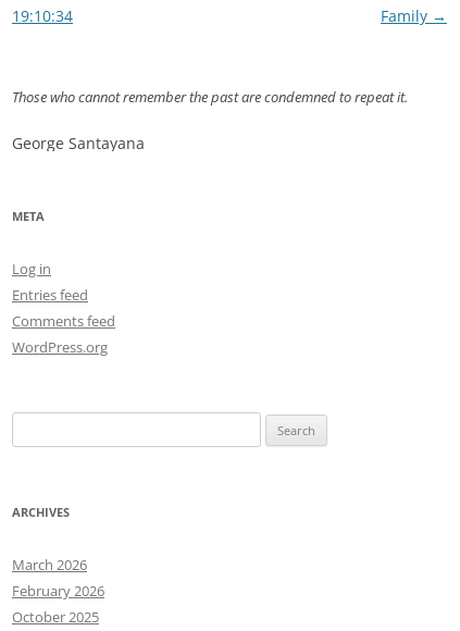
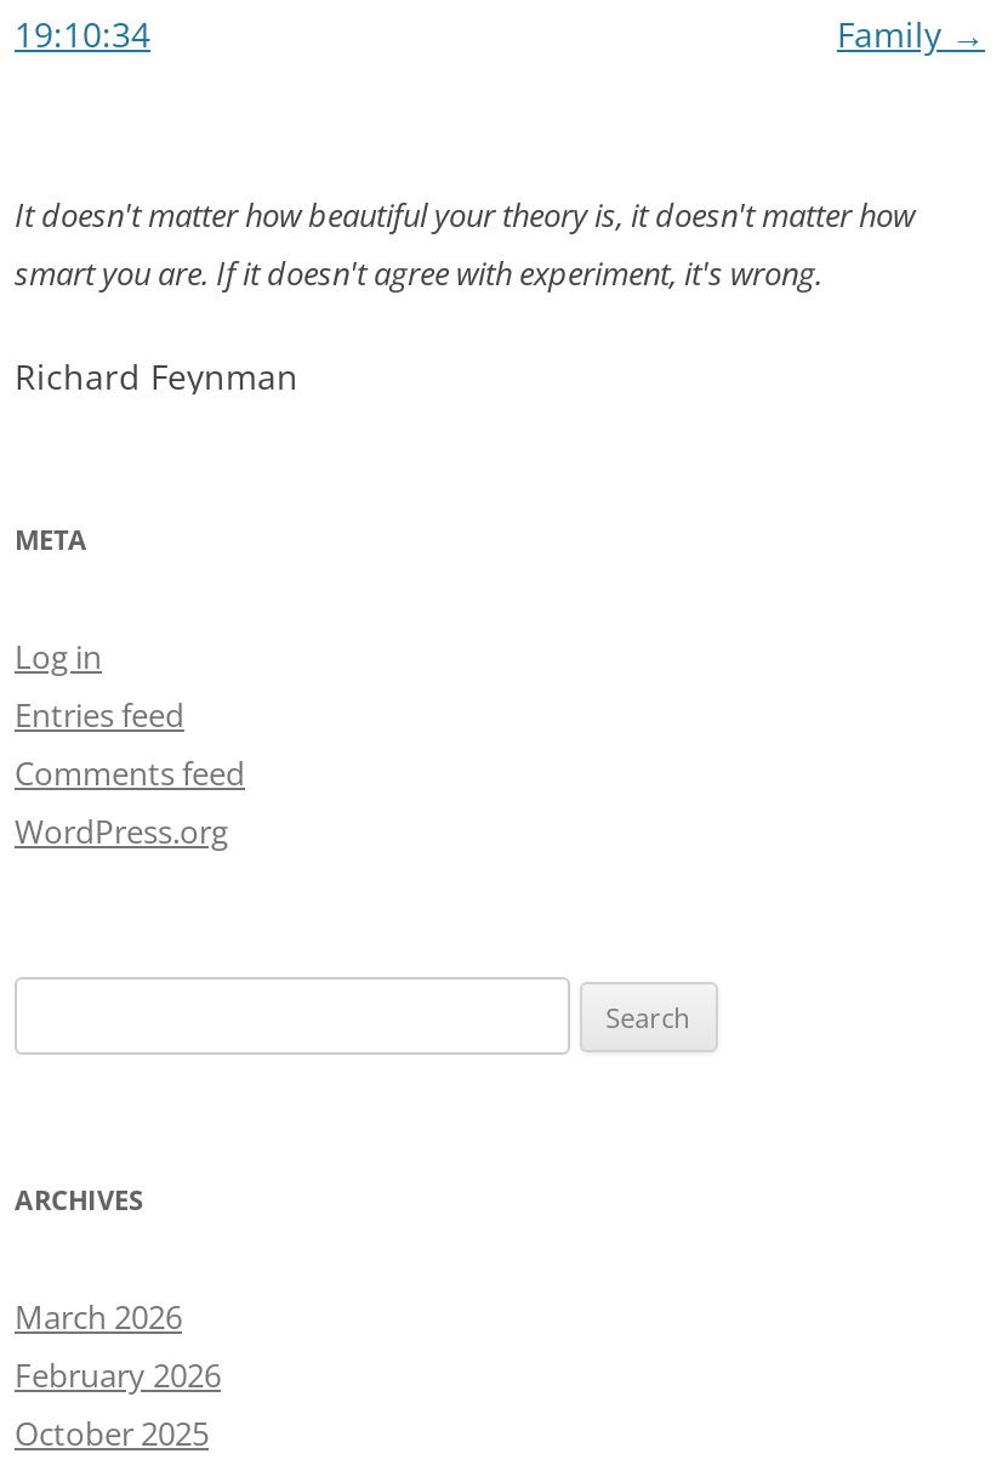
[12,87,408,107] Those who cannot remember the past are condemned to repeat it. -> [15,193,915,295] It doesn't matter how beautiful your theory is, it doesn't matter how | smart you are. If it doesn't agree with experiment, it's wrong.
[12,133,145,153] George Santayana -> [15,353,298,399] Richard Feynman

